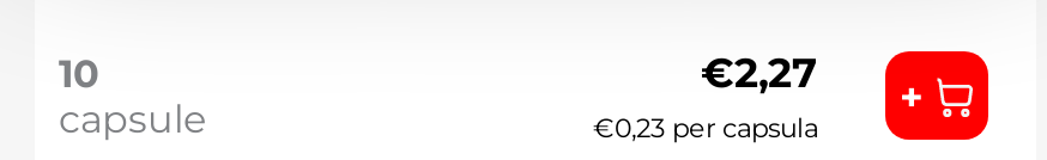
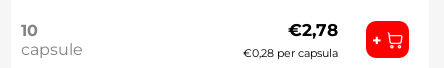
[701,48,818,96] €2,27 -> [288,20,338,40] €2,78
[593,111,818,144] €0,23 per capsula -> [243,46,338,60] €0,28 per capsula

